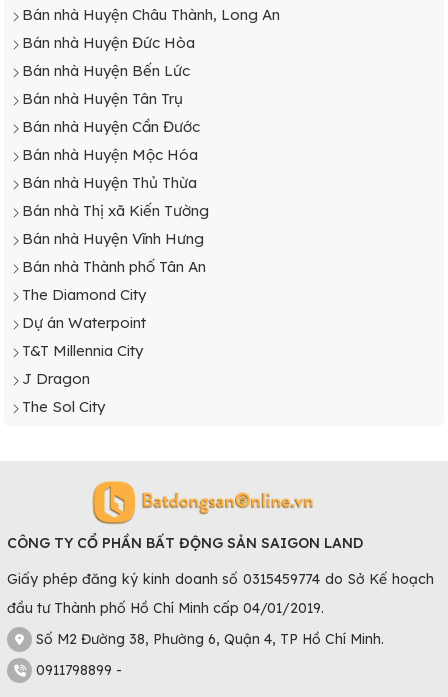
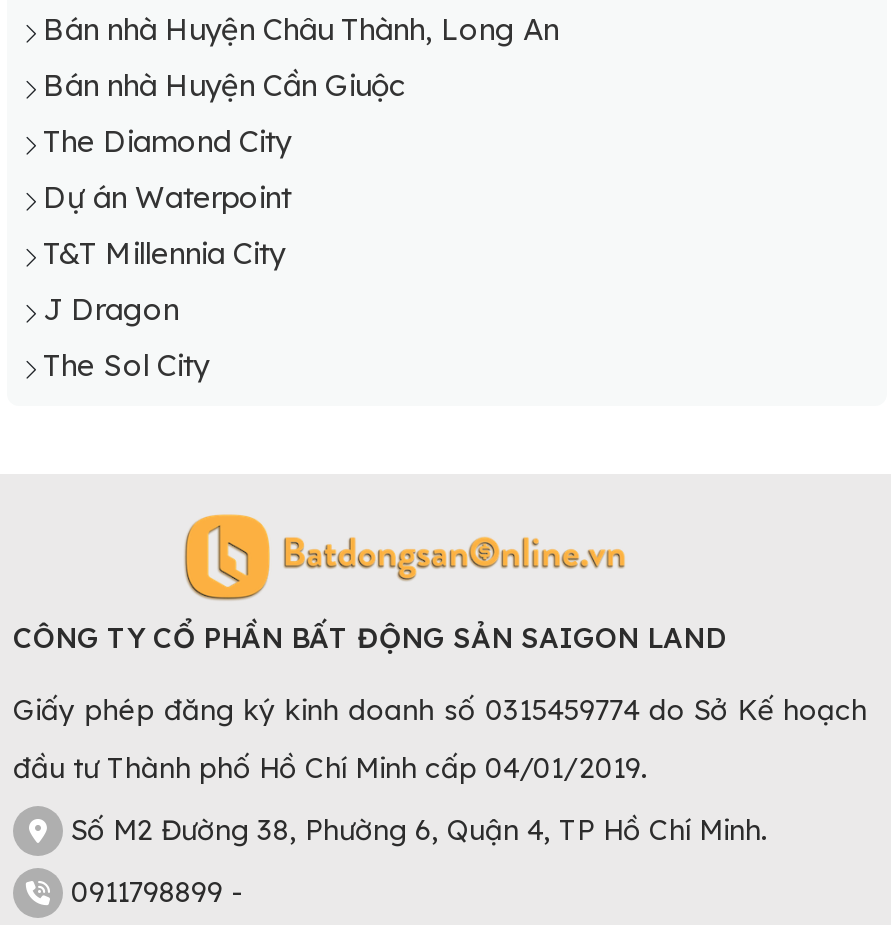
[22,33,209,276] Bán nhà Huyện Đức Hòa | Bán nhà Huyện Bến Lức | Bán nhà Huyện Tân Trụ | Bán nhà Huyện Cần Đước | Bán nhà Huyện Mộc Hóa | Bán nhà Huyện Thủ Thừa | Bán nhà Thị xã Kiến Tường | Bán nhà Huyện Vĩnh Hưng | Bán nhà Thành phố Tân An -> [43,66,405,104] Bán nhà Huyện Cần Giuộc

